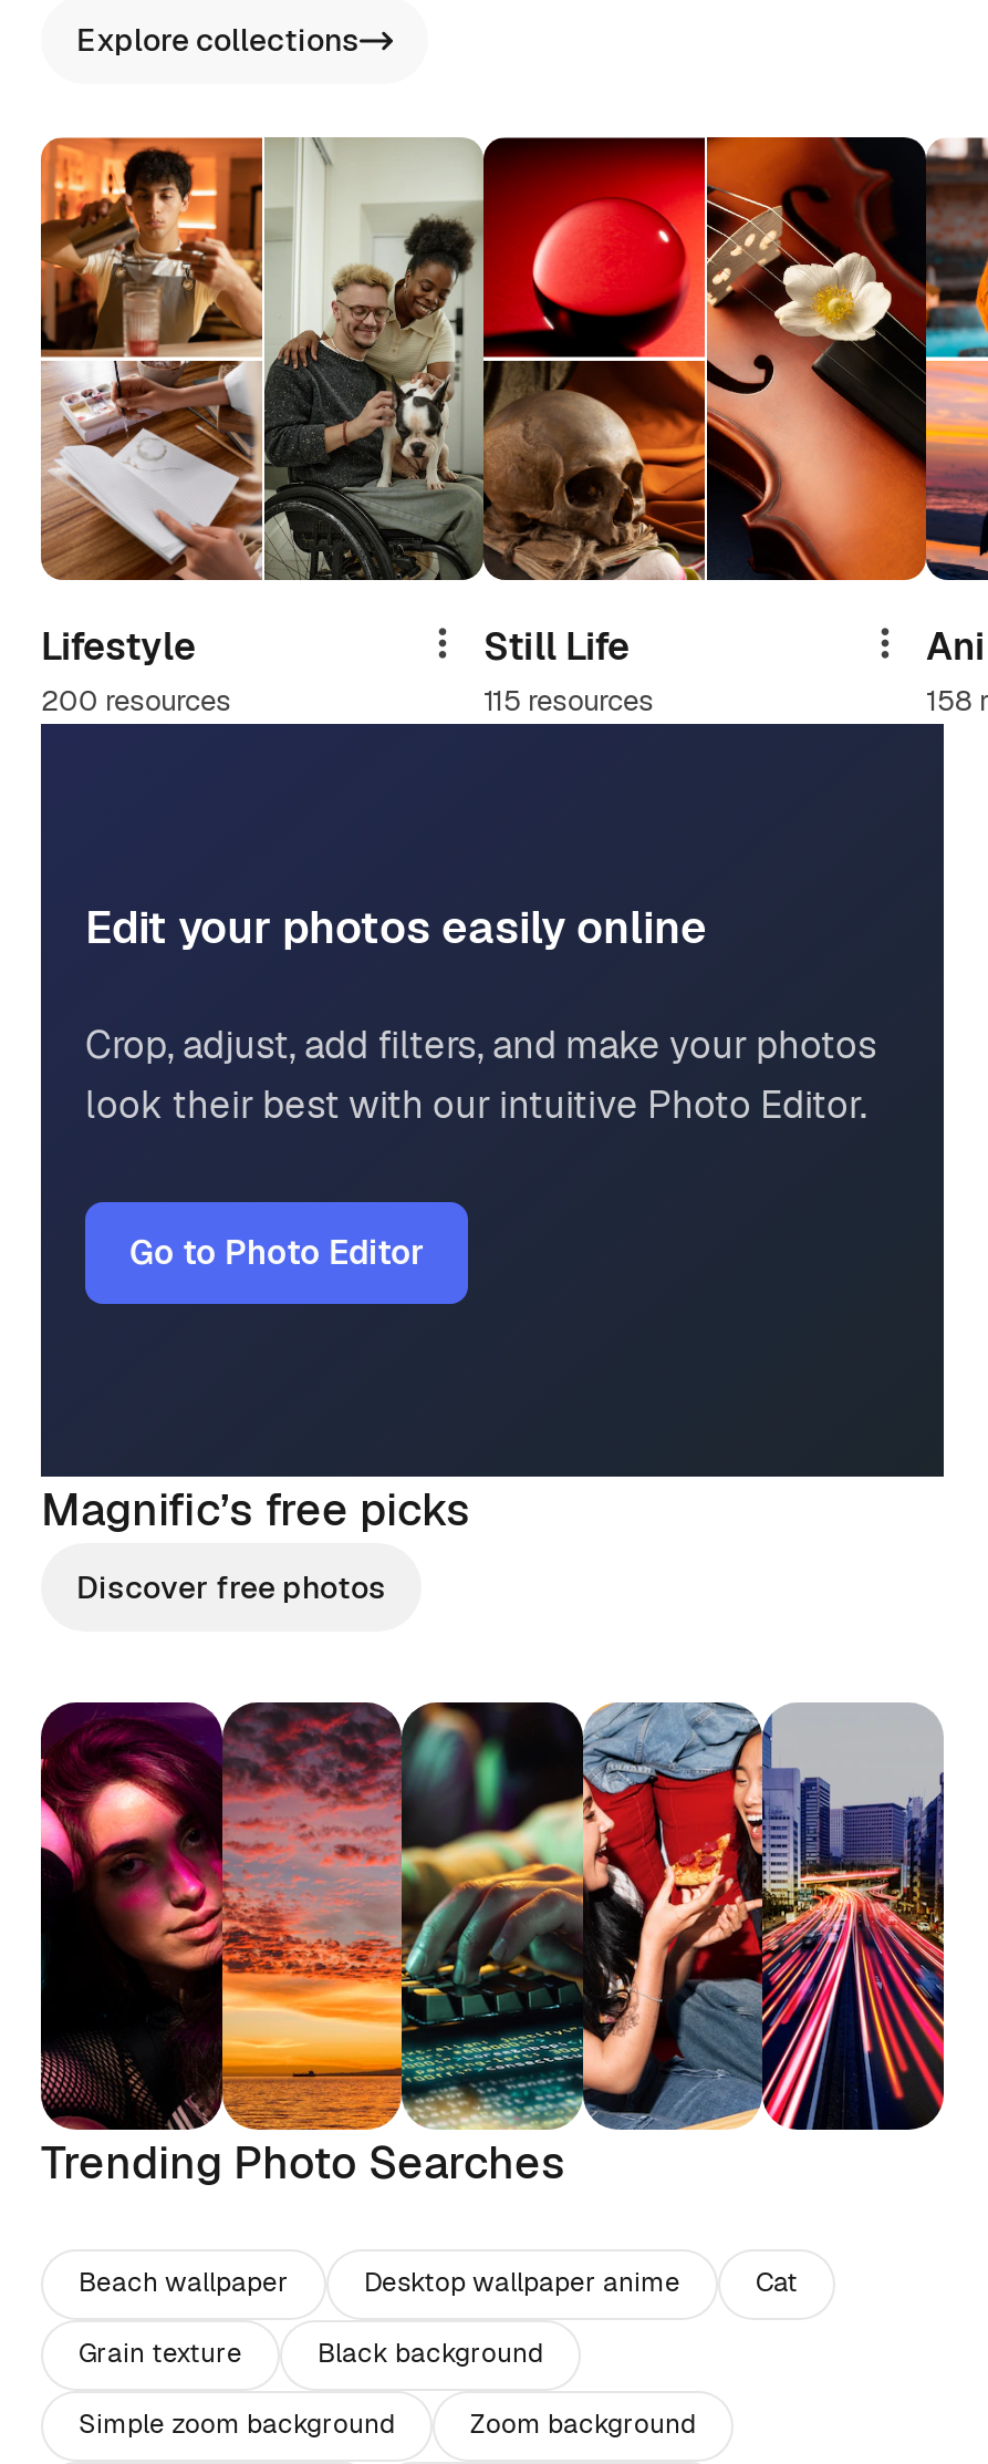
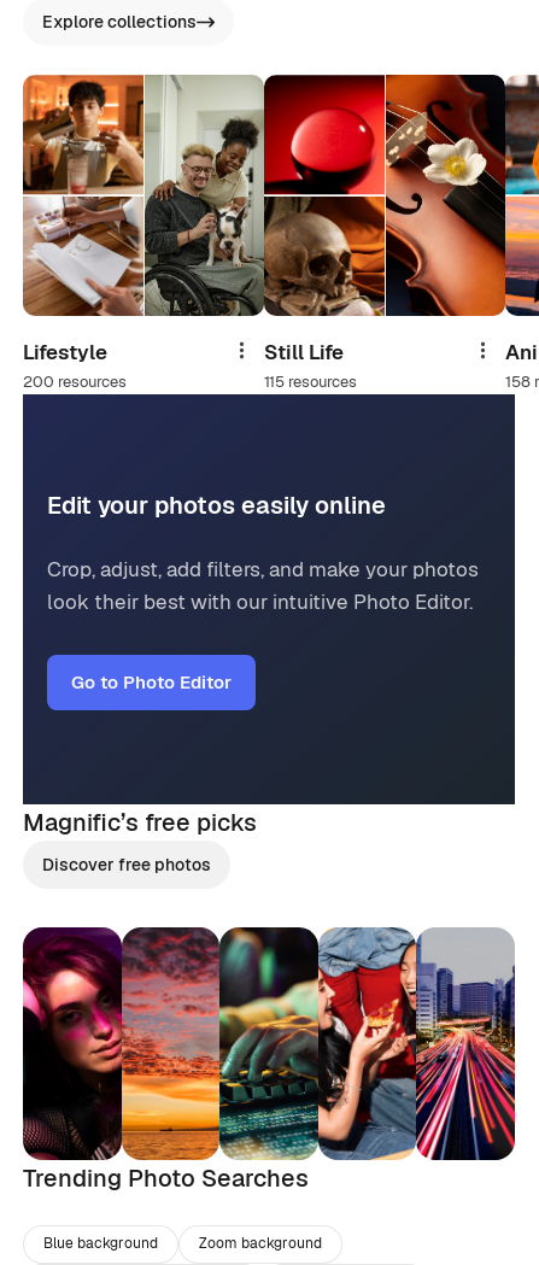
[79,2266,798,2443] Beach wallpaper | Desktop wallpaper anime | Cat | Grain texture | Black background | Simple zoom background -> [43,1234,158,1254] Blue background

